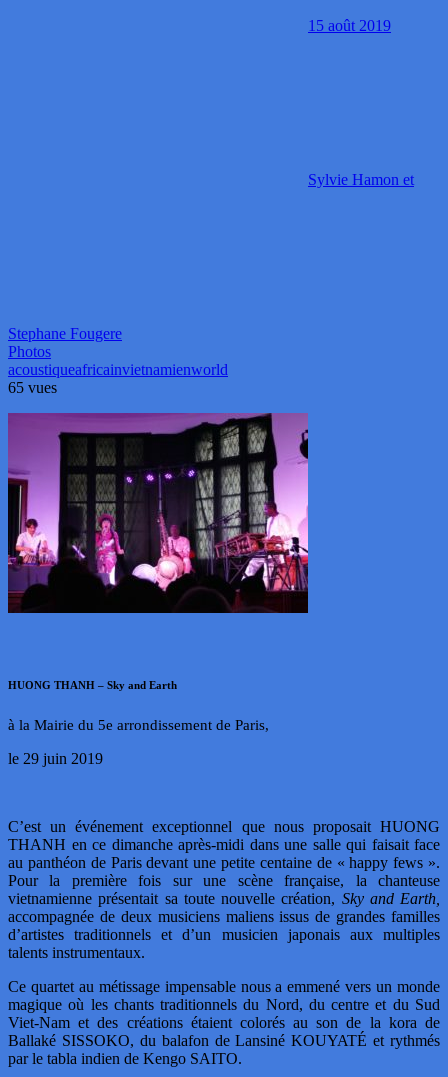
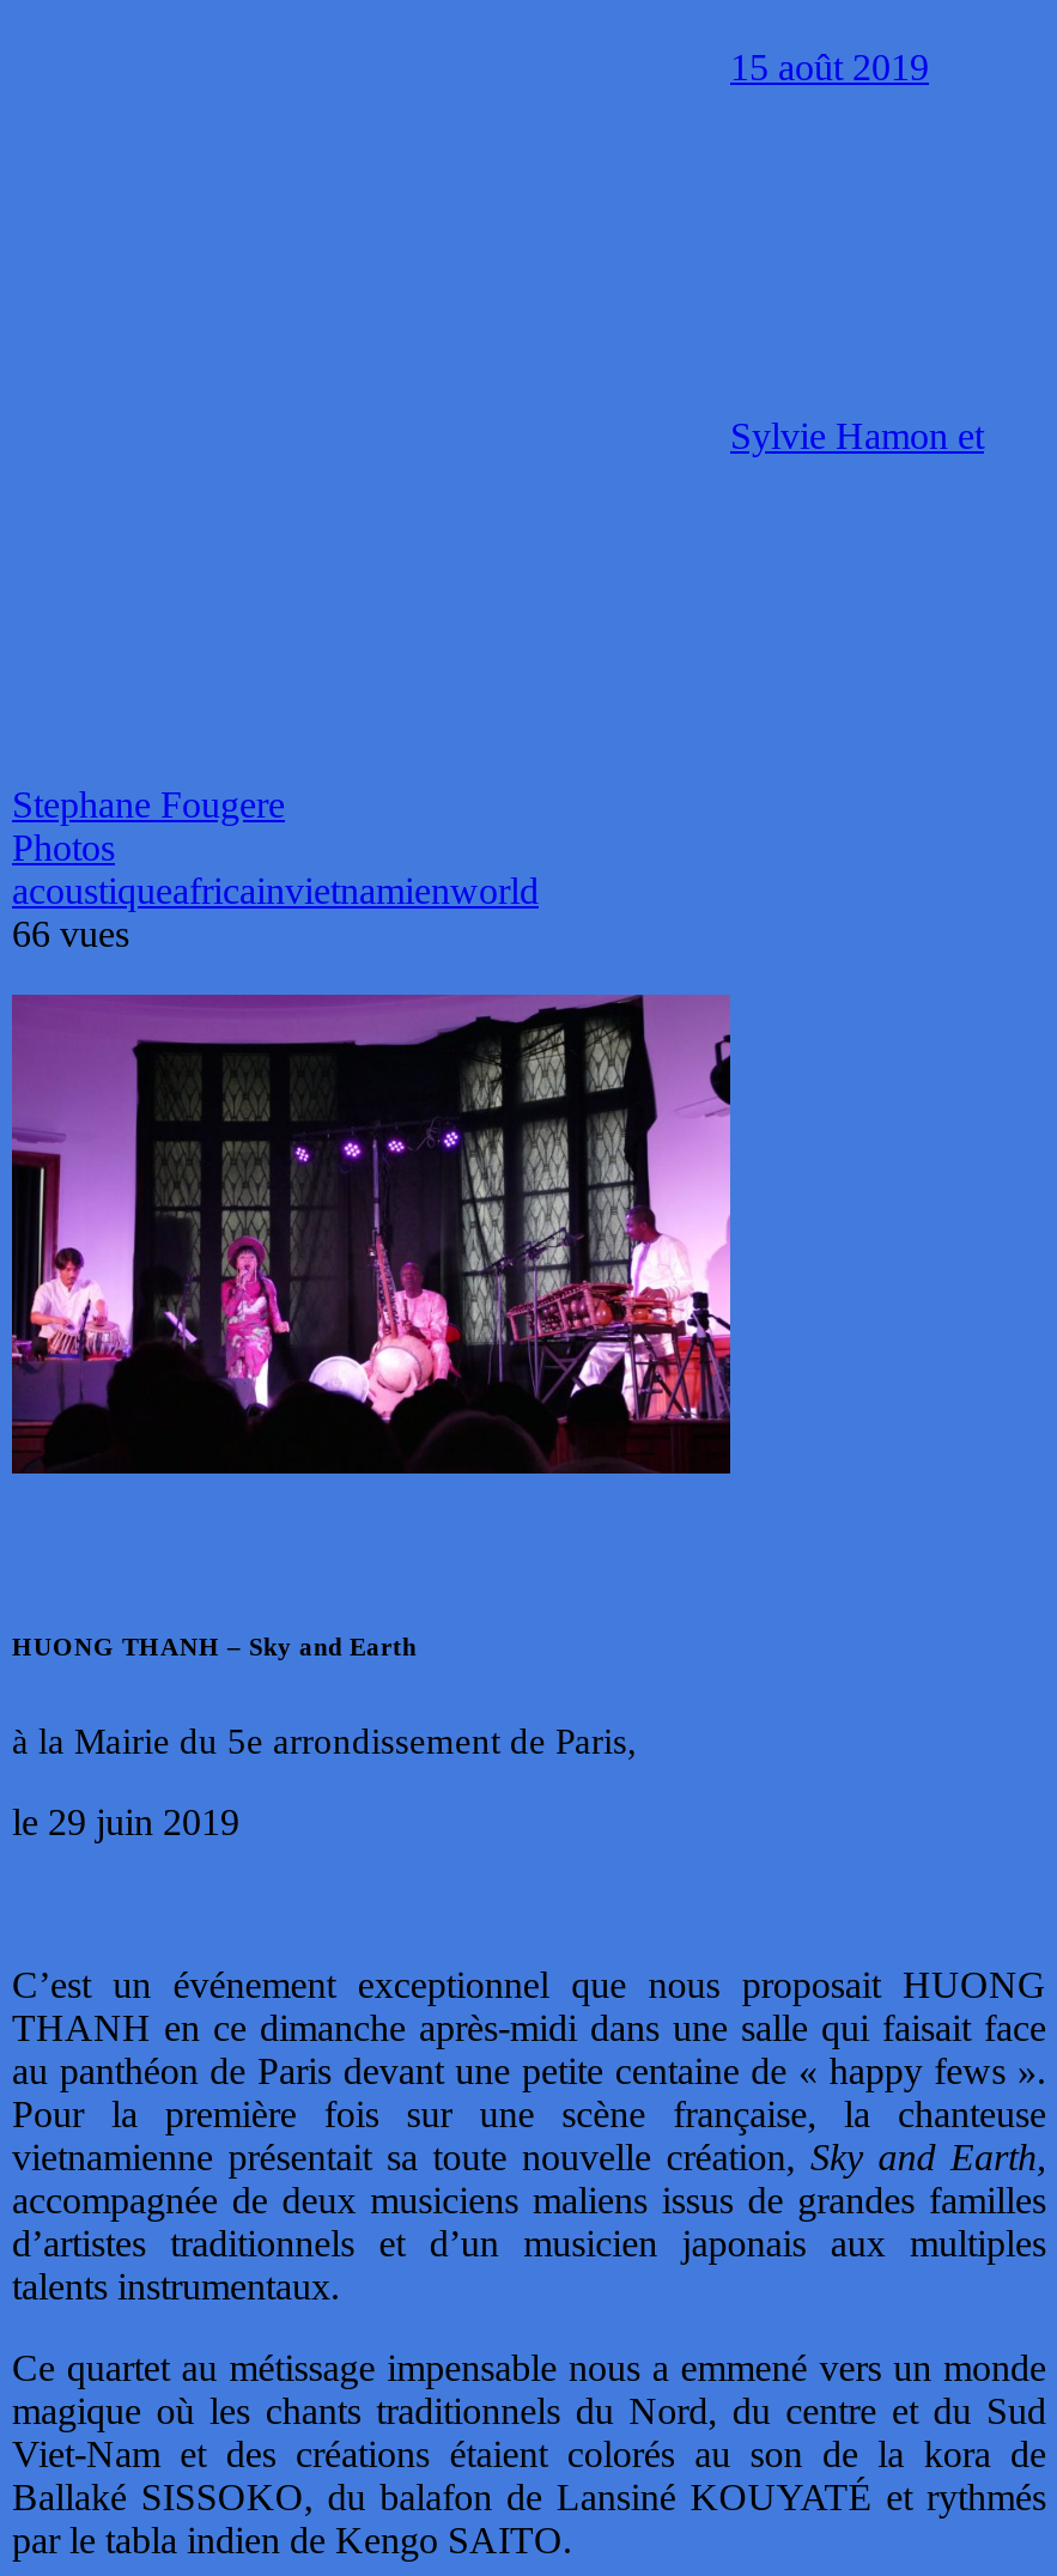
[8,379,57,396] 65 vues -> [12,914,129,955] 66 vues

